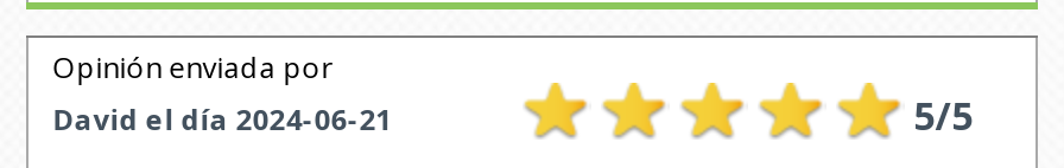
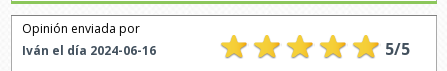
[53,99,392,140] David el día 2024-06-21 -> [22,42,156,59] Iván el día 2024-06-16

